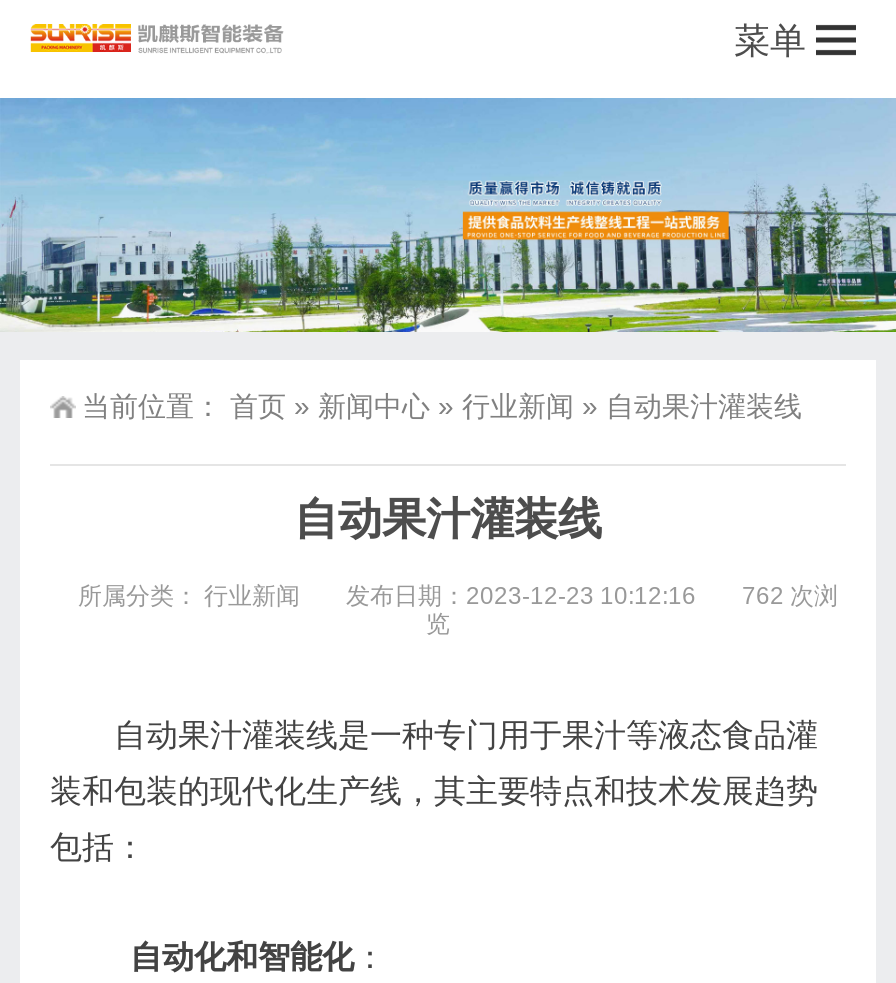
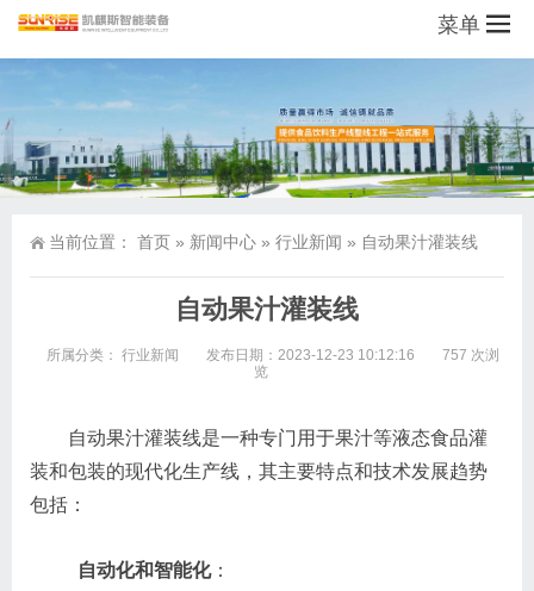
[78,581,838,609] 所属分类： 行业新闻 发布日期：2023-12-23 10:12:16 762 次浏 -> [46,346,499,363] 所属分类： 行业新闻 发布日期：2023-12-23 10:12:16 757 次浏

